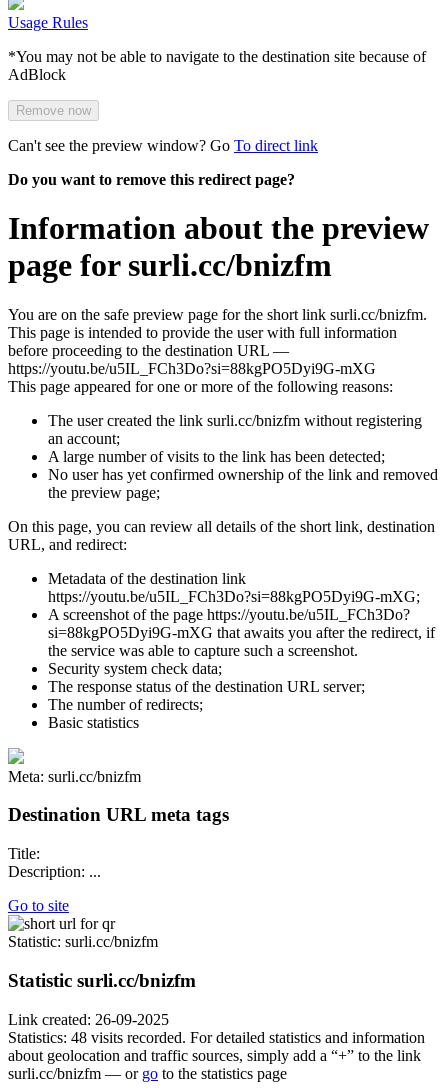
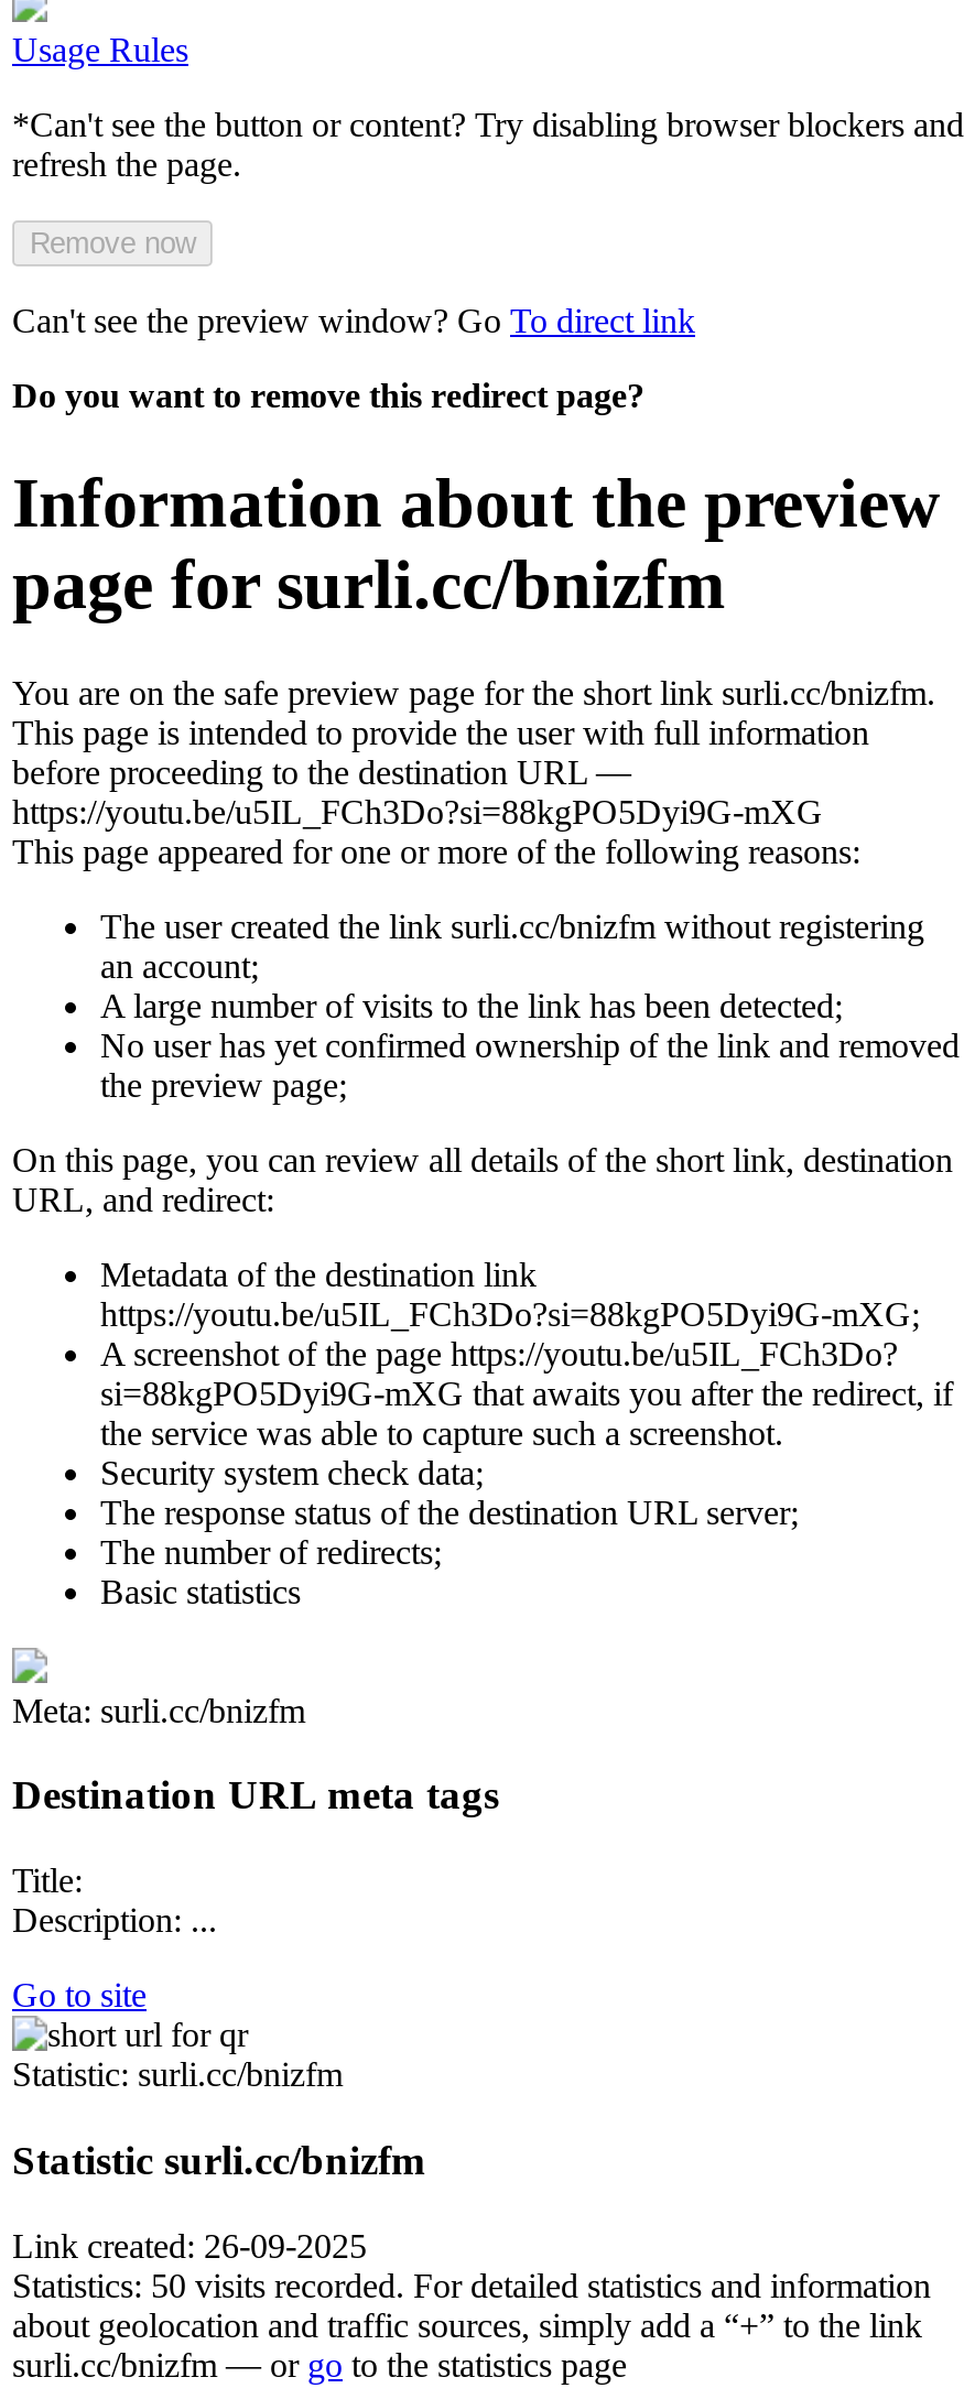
[8,48,426,83] *You may not be able to navigate to the destination site because of | AdBlock -> [12,106,964,183] *Can't see the button or content? Try disabling browser blockers and | refresh the page.
[8,1029,425,1046] Statistics: 48 visits recorded. For detailed statistics and information -> [12,2266,931,2303] Statistics: 50 visits recorded. For detailed statistics and information

